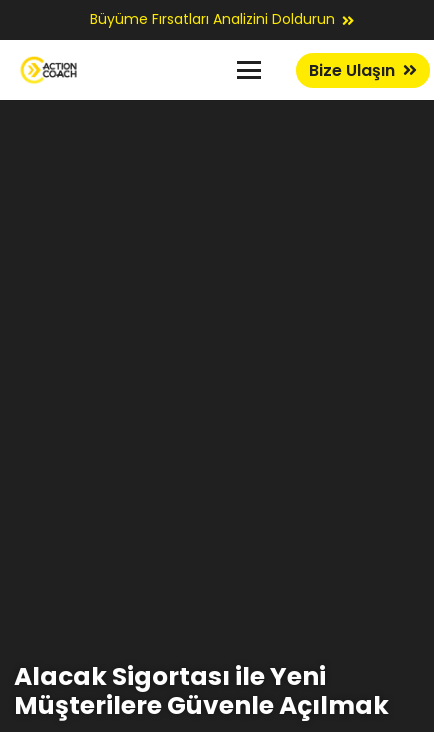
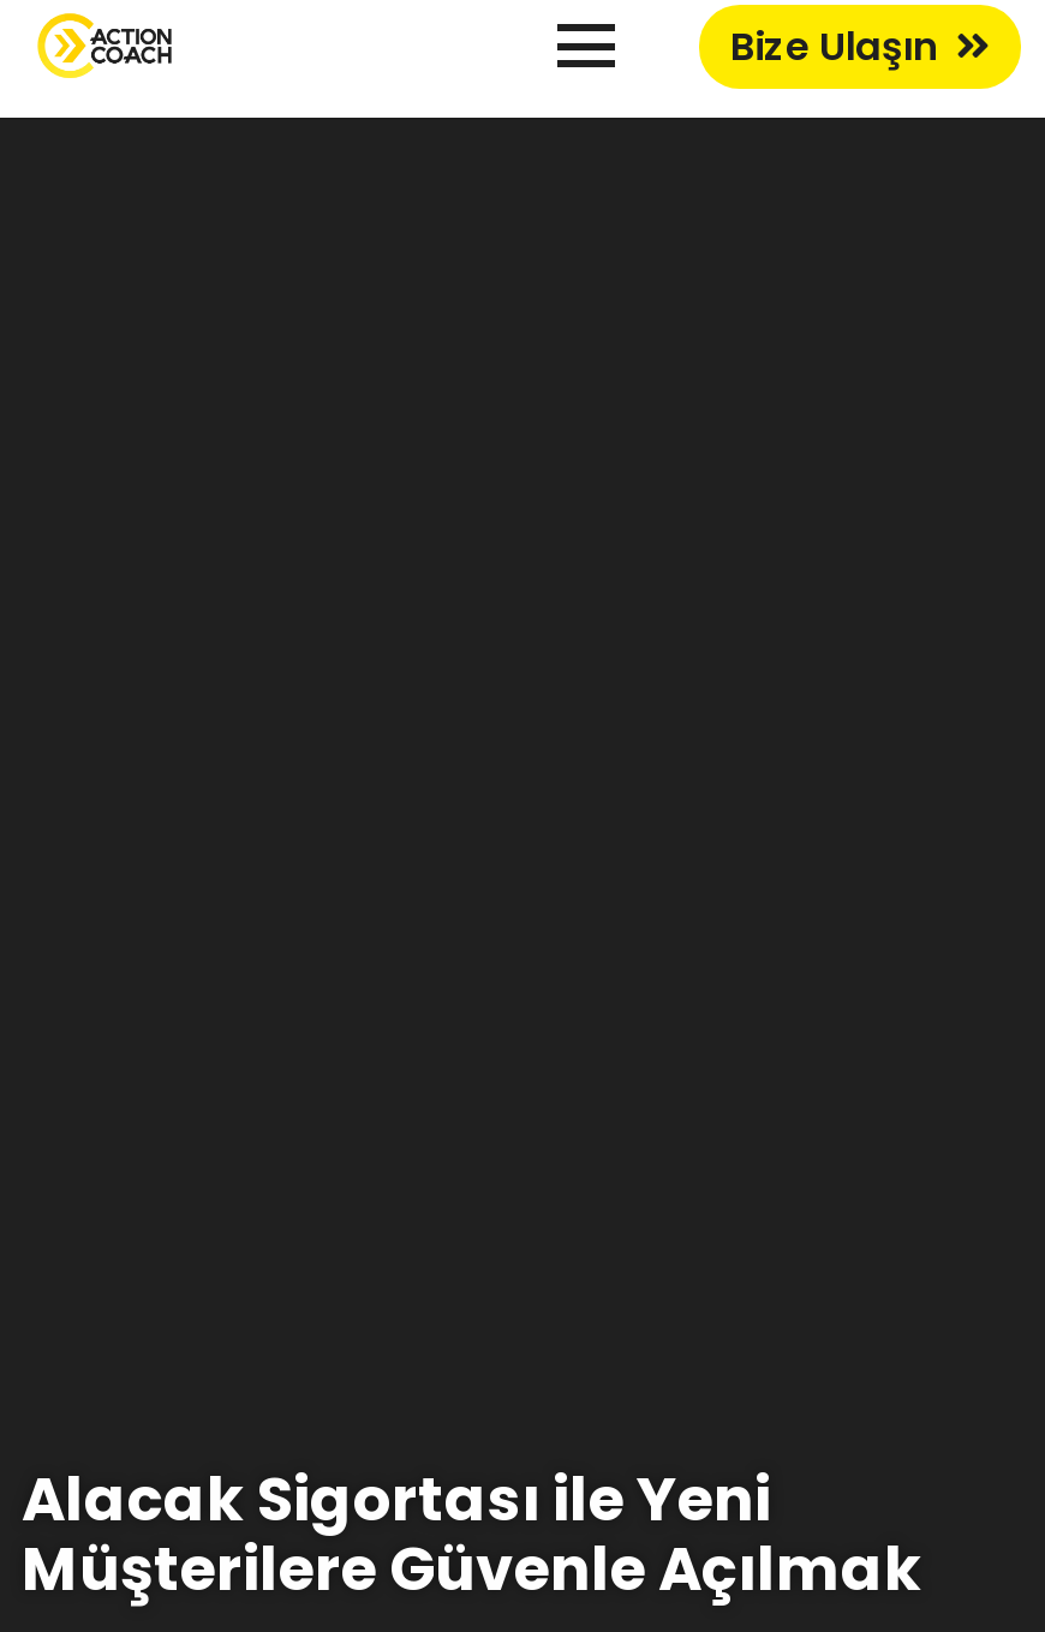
[90,8,335,28] Büyüme Fırsatları Analizini Doldurun -> none

